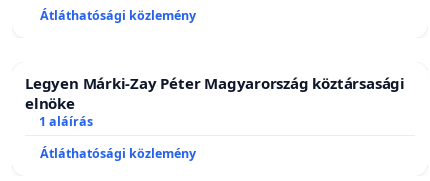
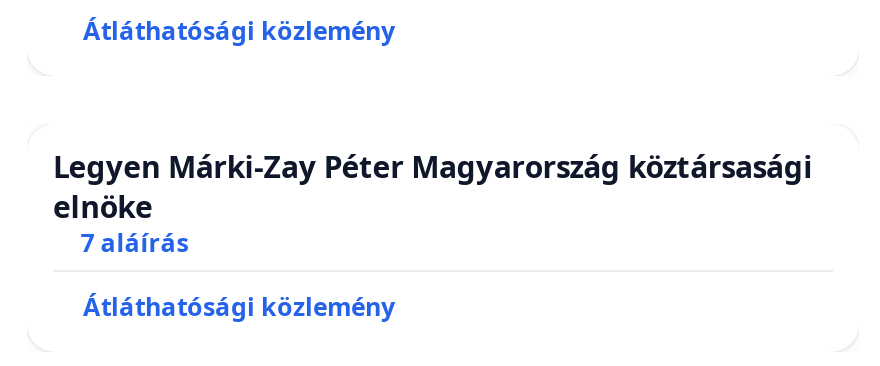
[39,113,93,130] 1 aláírás -> [81,226,189,260] 7 aláírás

